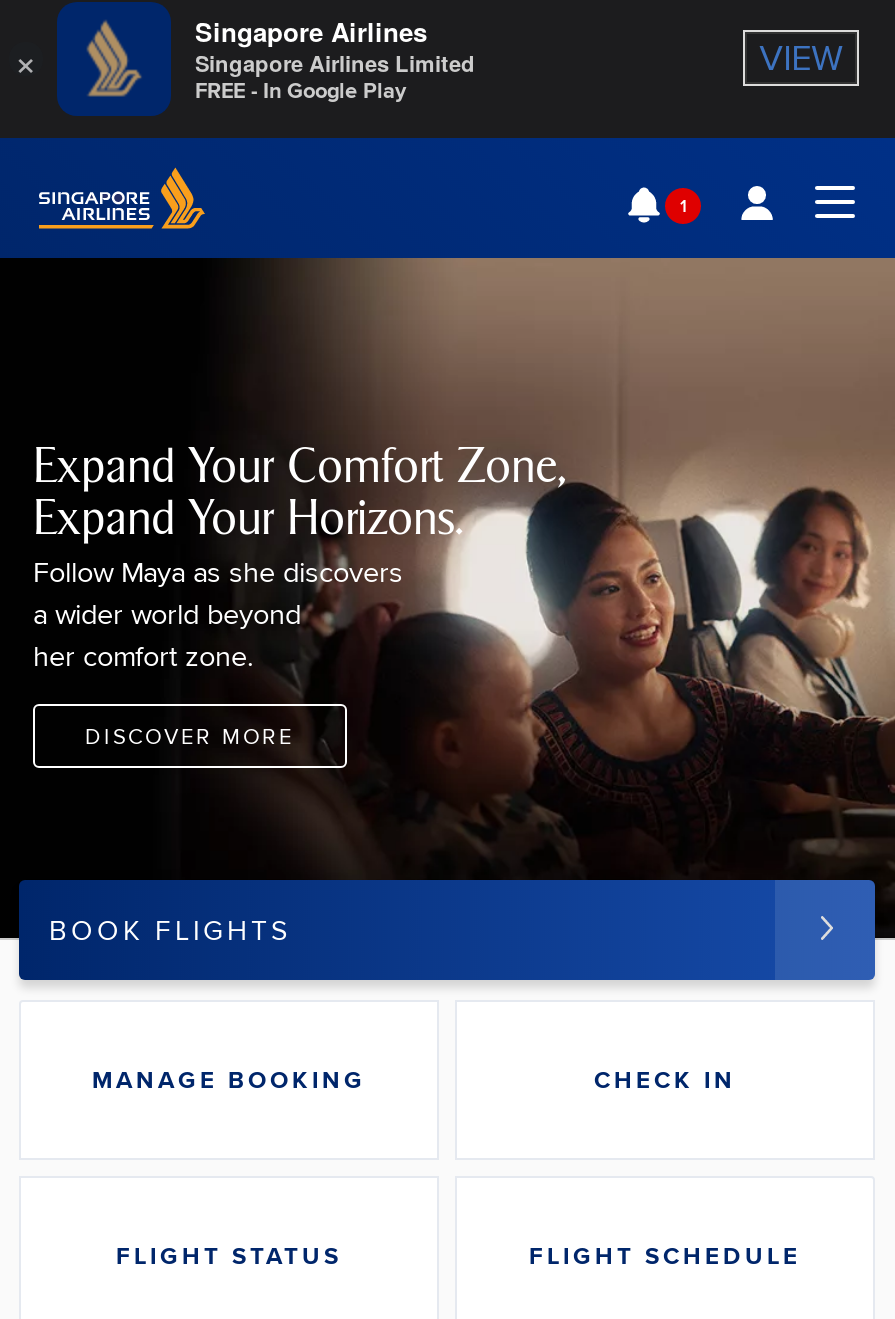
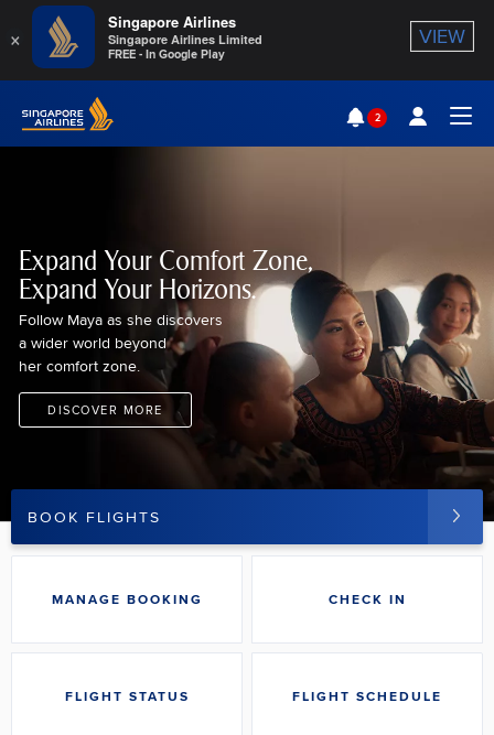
[680,192,686,218] 1 -> [374,110,380,125] 2

